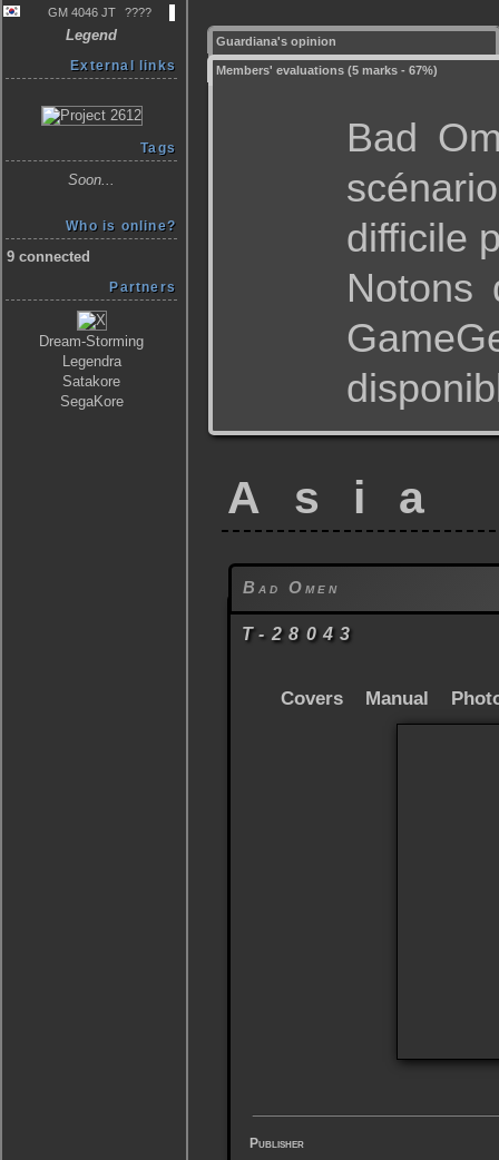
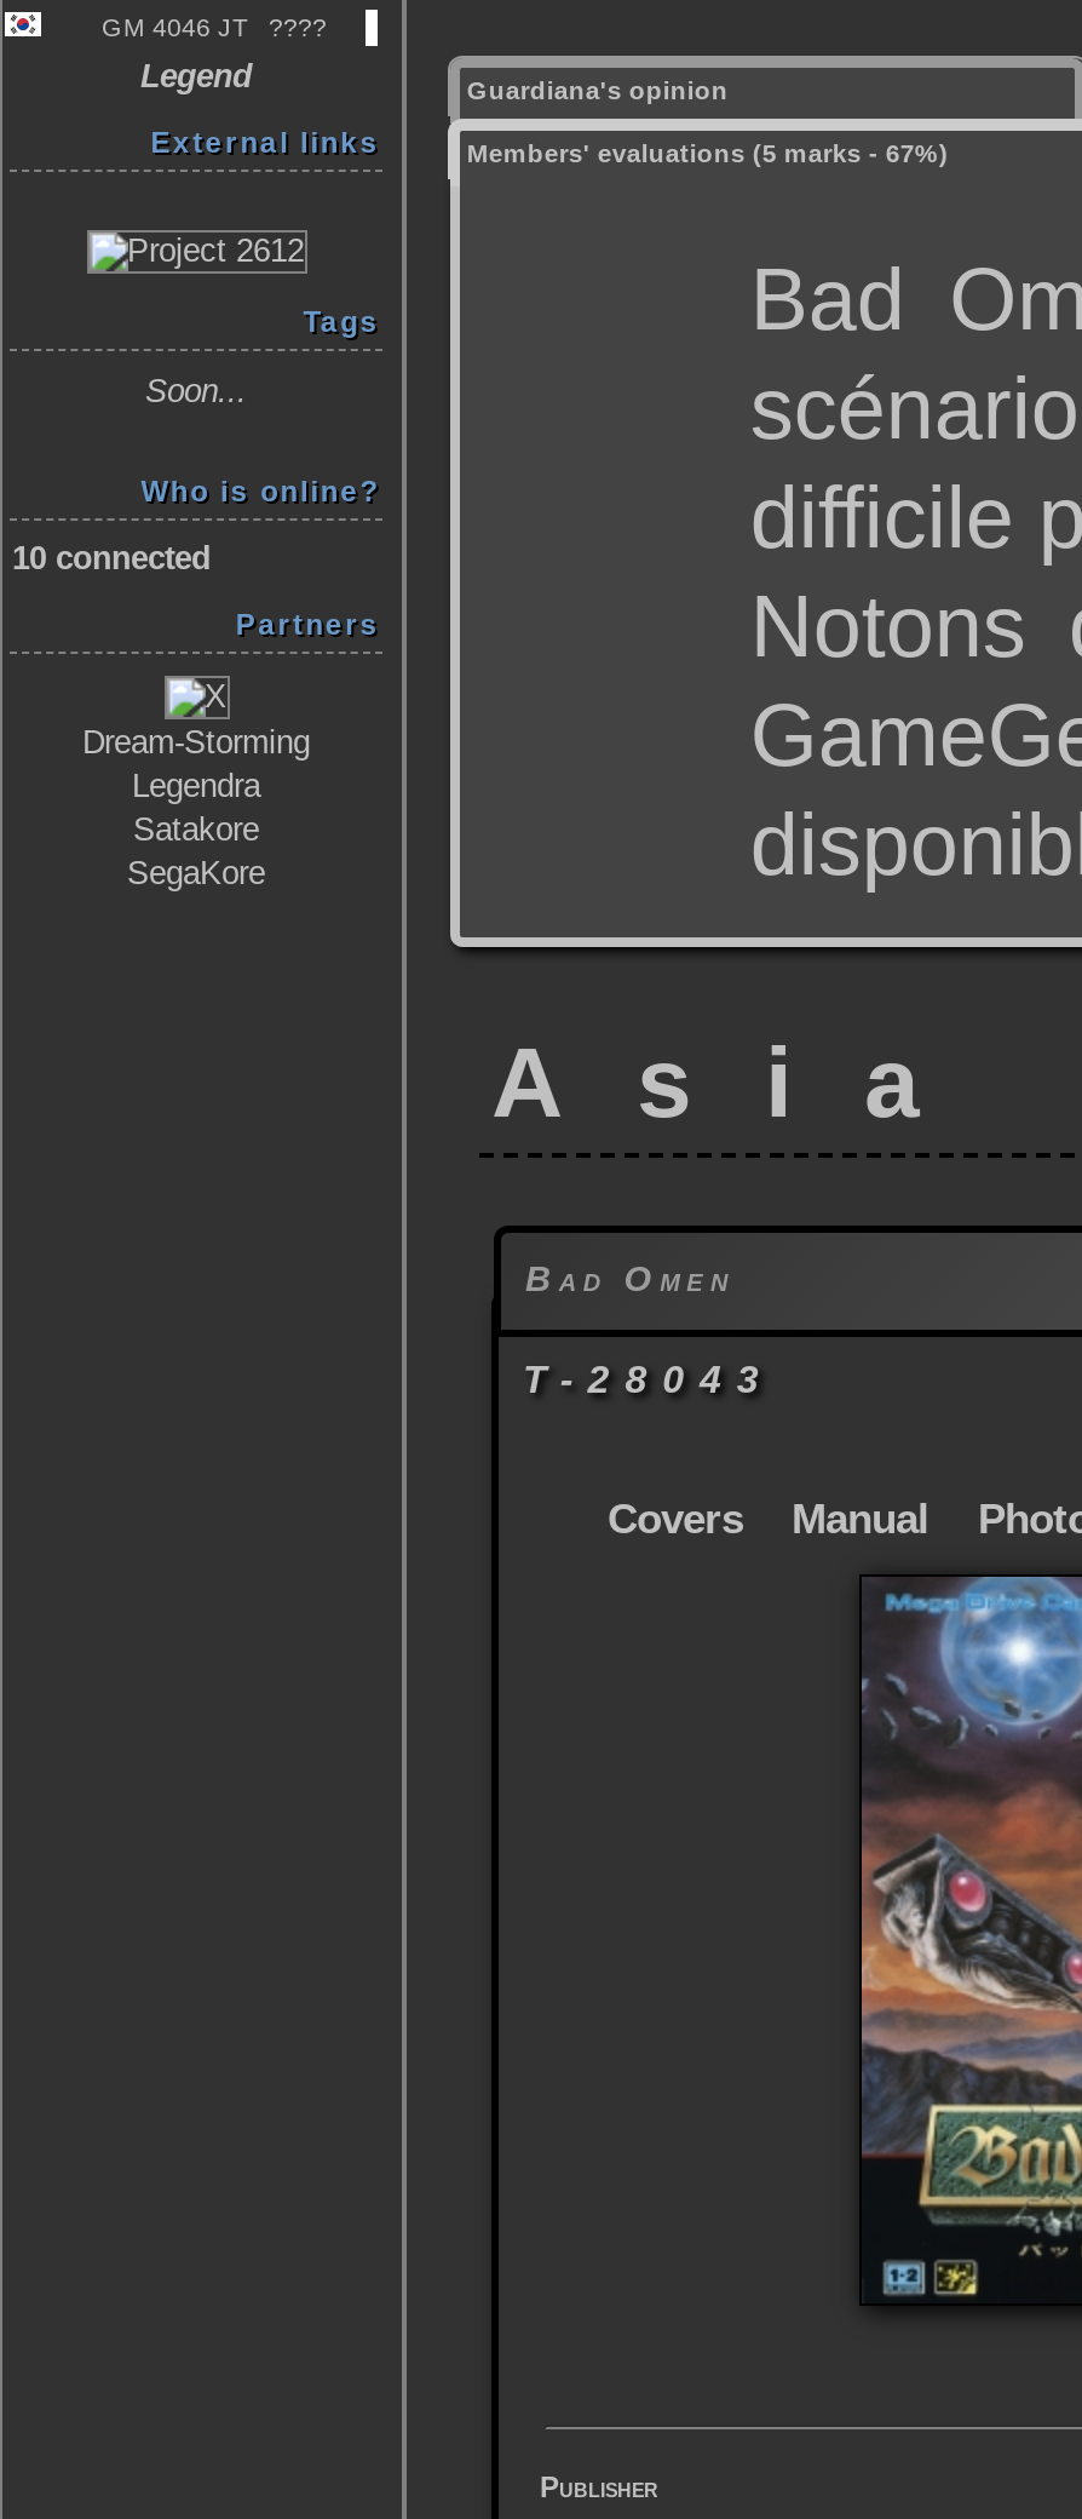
[7,249,90,266] 9 connected -> [12,541,211,578] 10 connected
none -> [859,1778,1075,2301] [image]
none -> [862,1574,1075,1749] [image]

